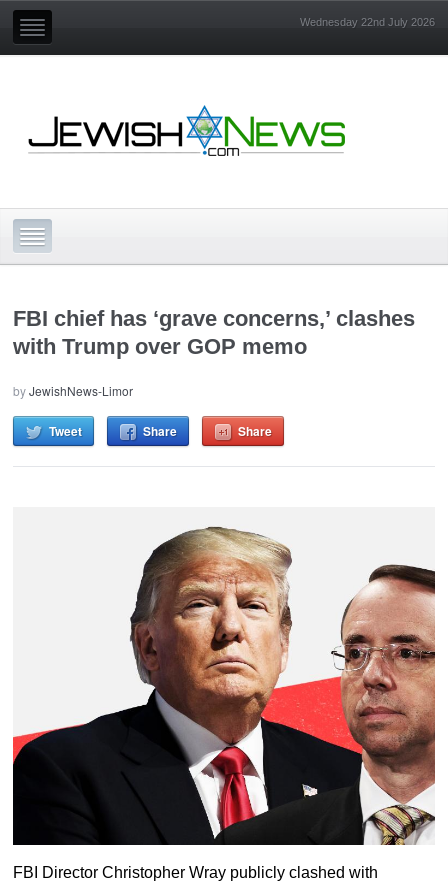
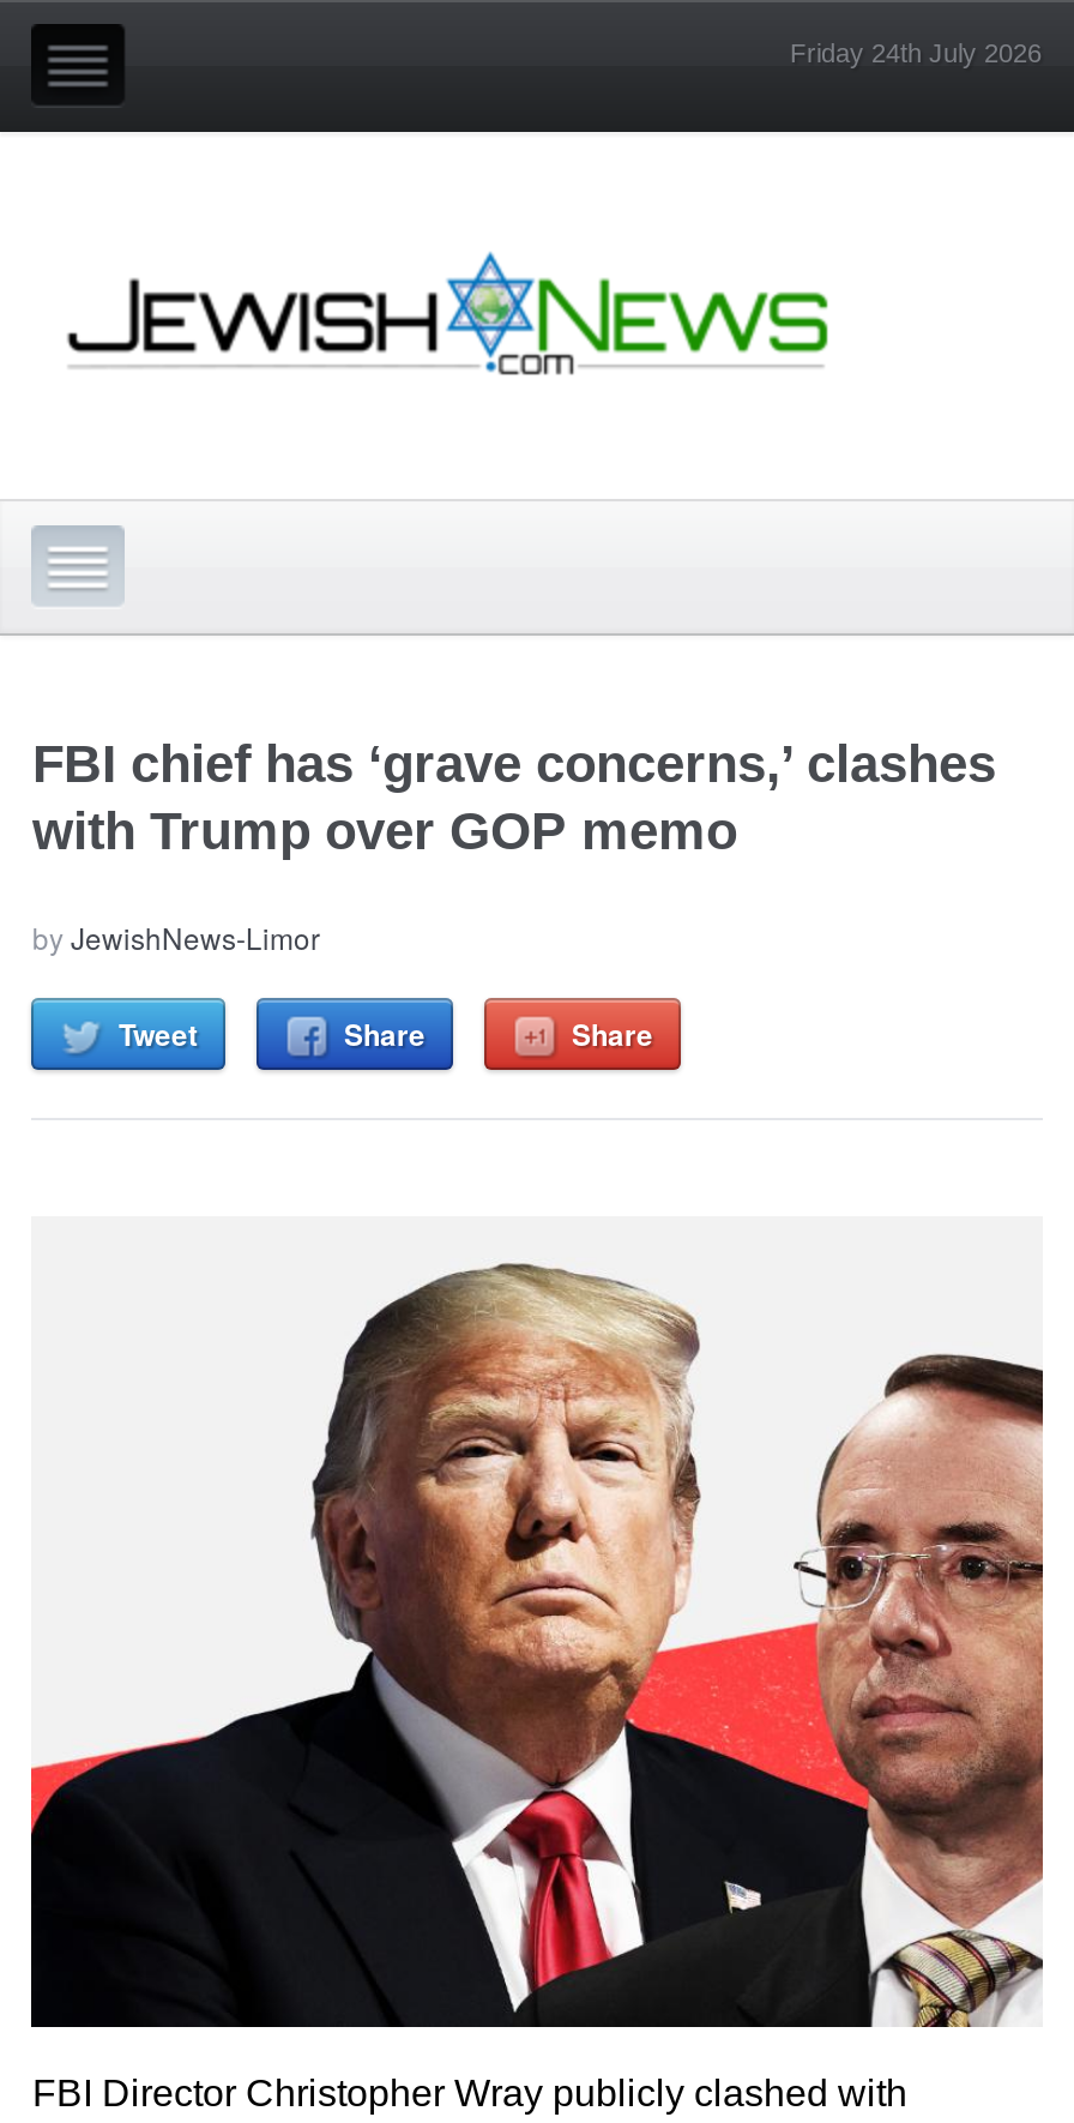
[299,16,434,28] Wednesday 22nd July 2026 -> [790,38,1042,67] Friday 24th July 2026

